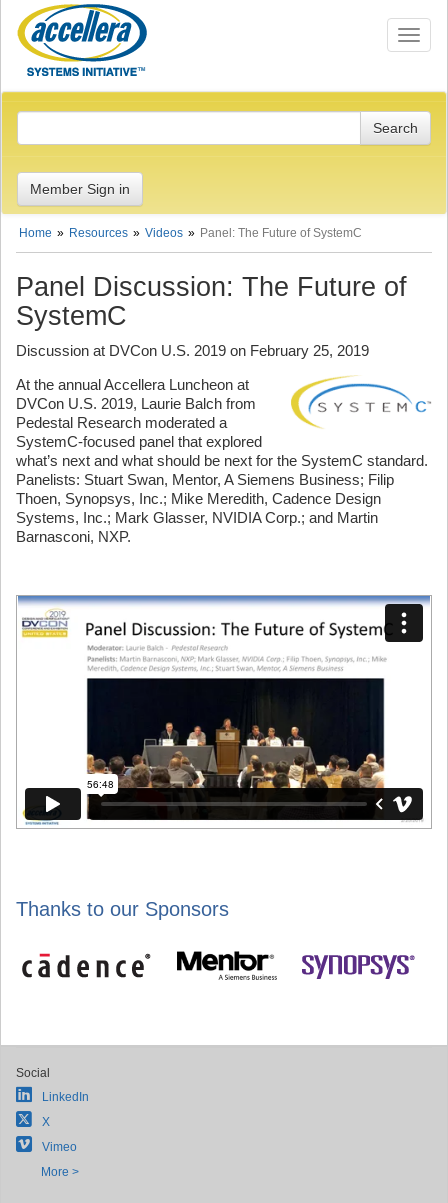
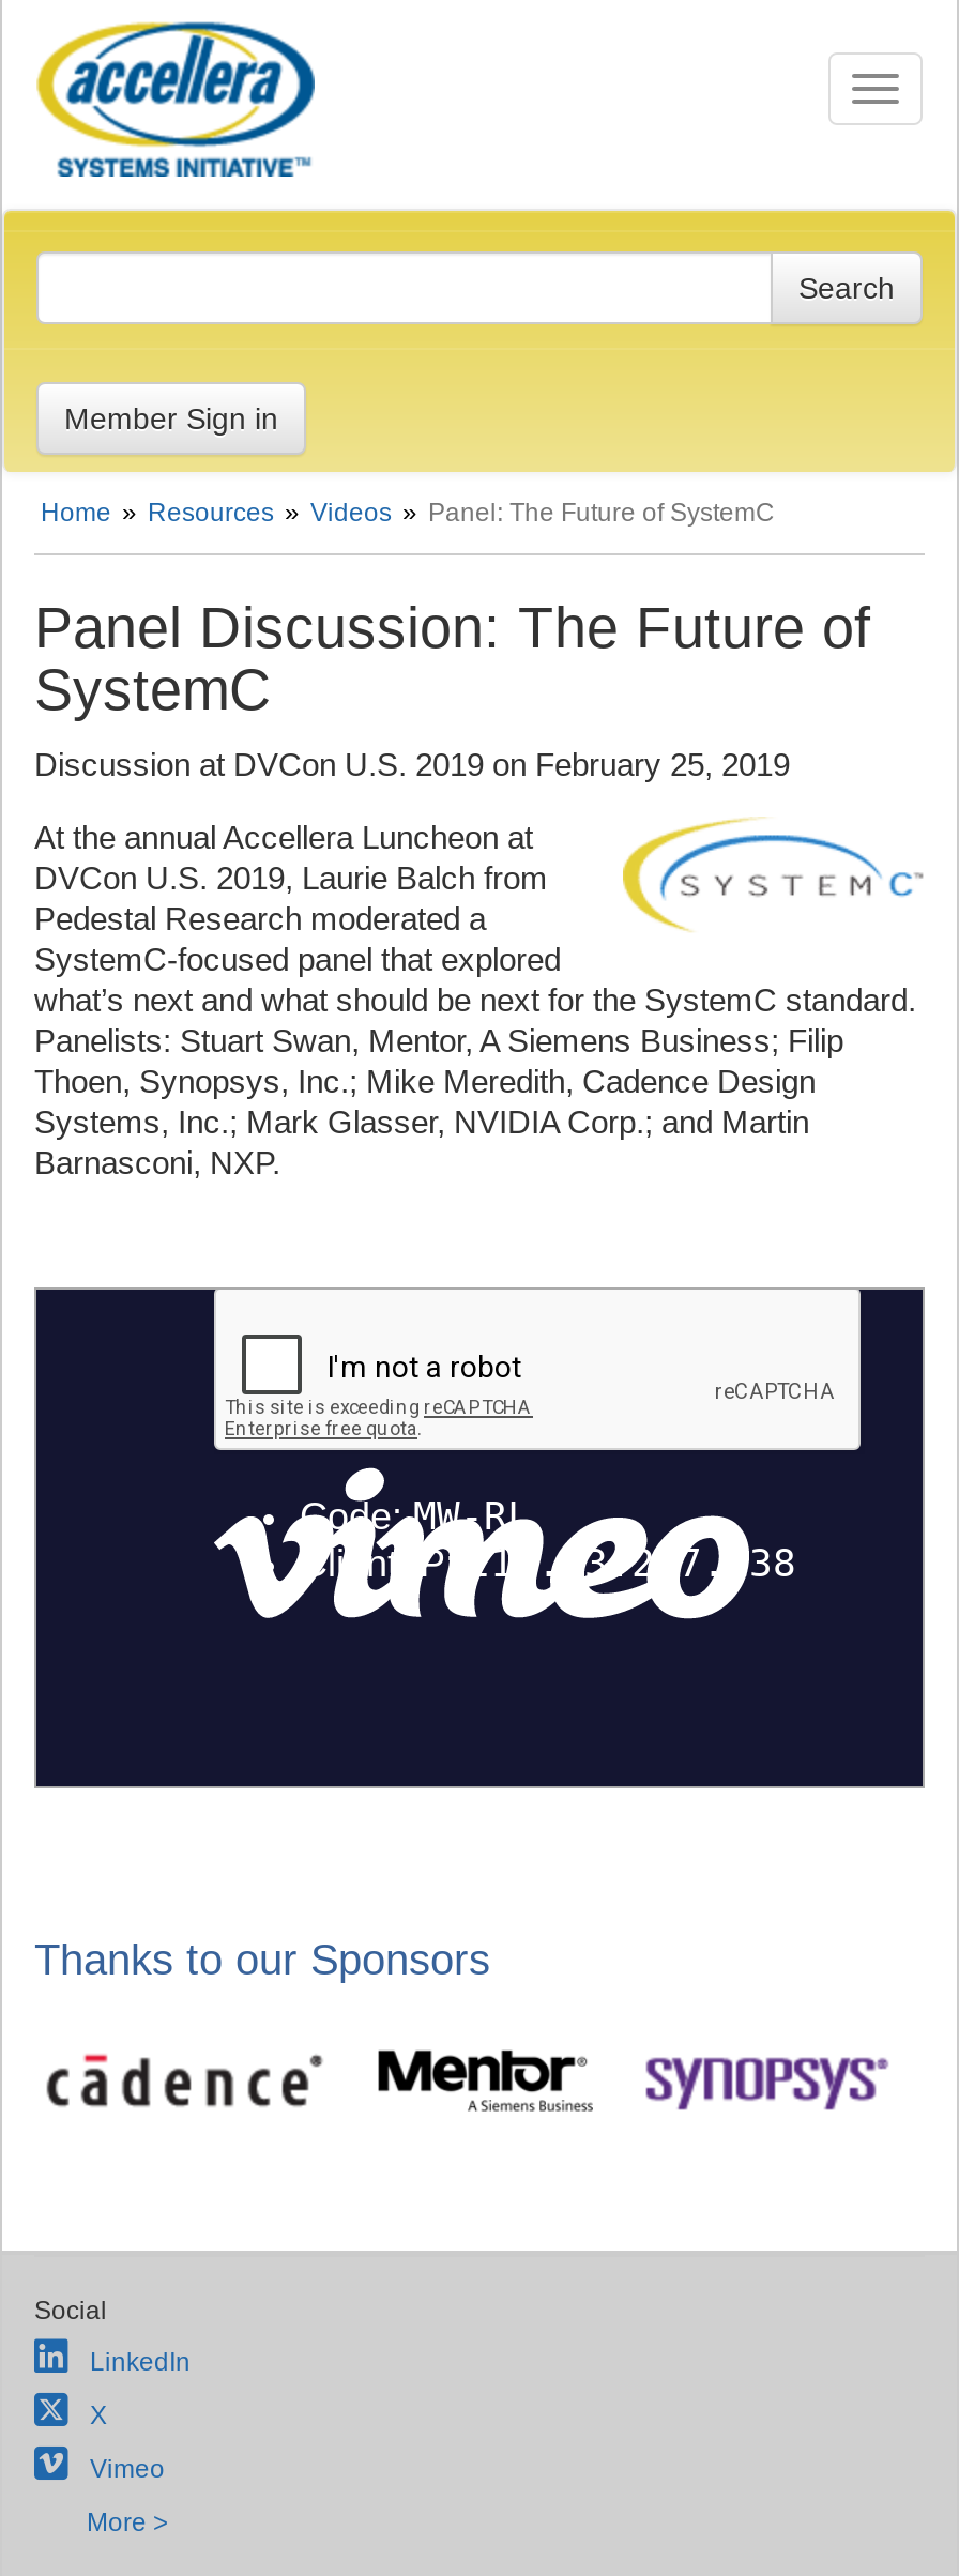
[17,595,431,828] [image] -> [34,1287,925,1788] [image]

